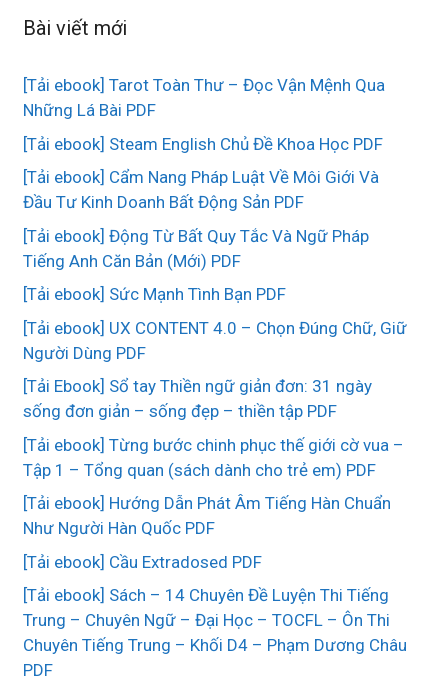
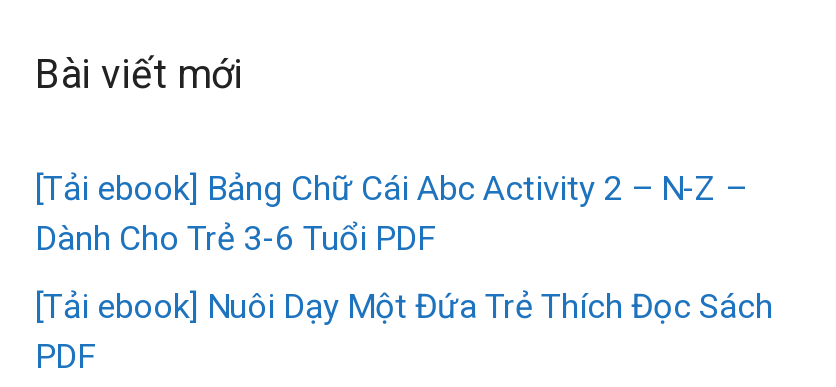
[23,75,407,655] [Tải ebook] Tarot Toàn Thư – Đọc Vận Mệnh Qua | Những Lá Bài PDF | [Tải ebook] Steam English Chủ Đề Khoa Học PDF | [Tải ebook] Cẩm Nang Pháp Luật Về Môi Giới Và | Đầu Tư Kinh Doanh Bất Động Sản PDF | [Tải ebook] Động Từ Bất Quy Tắc Và Ngữ Pháp | Tiếng Anh Căn Bản (Mới) PDF | [Tải ebook] Sức Mạnh Tình Bạn PDF | [Tải ebook] UX CONTENT 4.0 – Chọn Đúng Chữ, Giữ | Người Dùng PDF | [Tải Ebook] Sổ tay Thiền ngữ giản đơn: 31 ngày | sống đơn giản – sống đẹp – thiền tập PDF | [Tải ebook] Từng bước chinh phục thế giới cờ vua – | Tập 1 – Tổng quan (sách dành cho trẻ em) PDF | [Tải ebook] Hướng Dẫn Phát Âm Tiếng Hàn Chuẩn | Như Người Hàn Quốc PDF | [Tải ebook] Cầu Extradosed PDF | [Tải ebook] Sách – 14 Chuyên Đề Luyện Thi Tiếng | Trung – Chuyên Ngữ – Đại Học – TOCFL – Ôn Thi | Chuyên Tiếng Trung – Khối D4 – Phạm Dương Châu -> [35,168,773,325] [Tải ebook] Bảng Chữ Cái Abc Activity 2 – N-Z – | Dành Cho Trẻ 3-6 Tuổi PDF | [Tải ebook] Nuôi Dạy Một Đứa Trẻ Thích Đọc Sách

